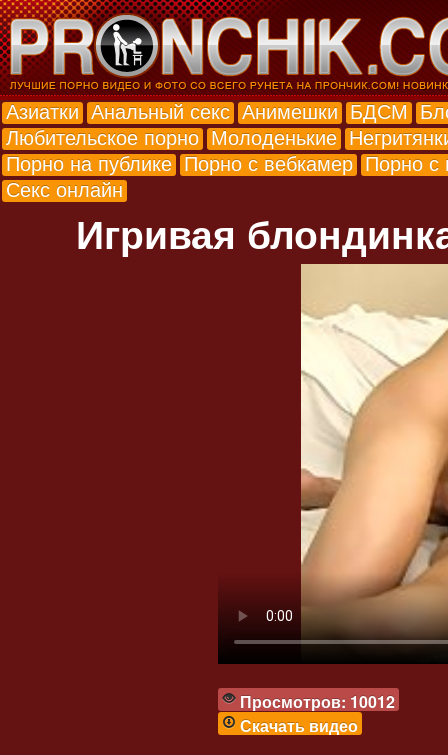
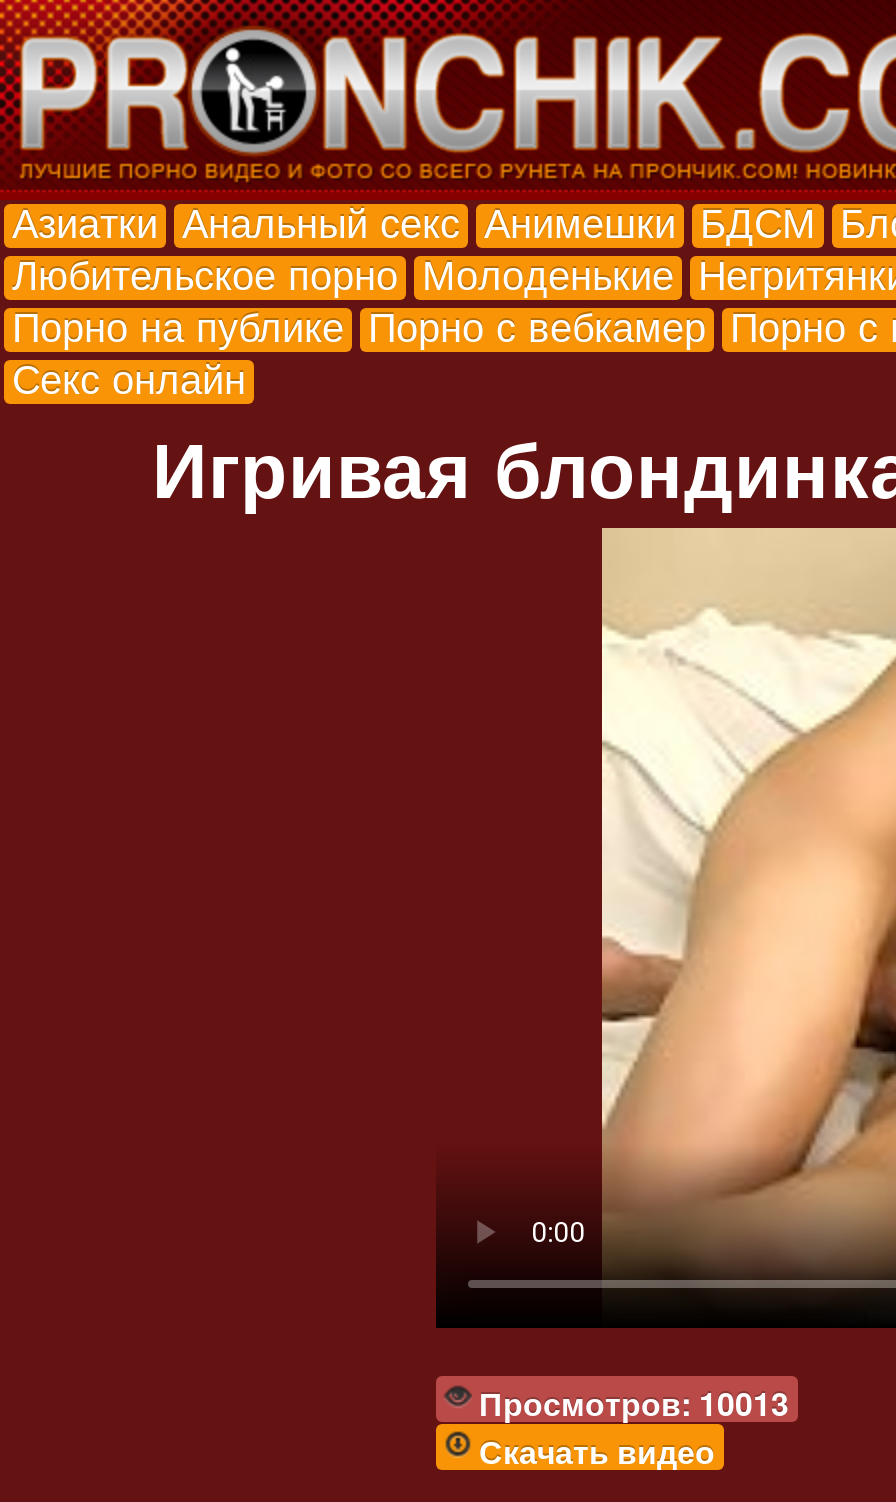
[235,690,394,713] Просмотров: 10012 -> [471,1380,789,1426] Просмотров: 10013

